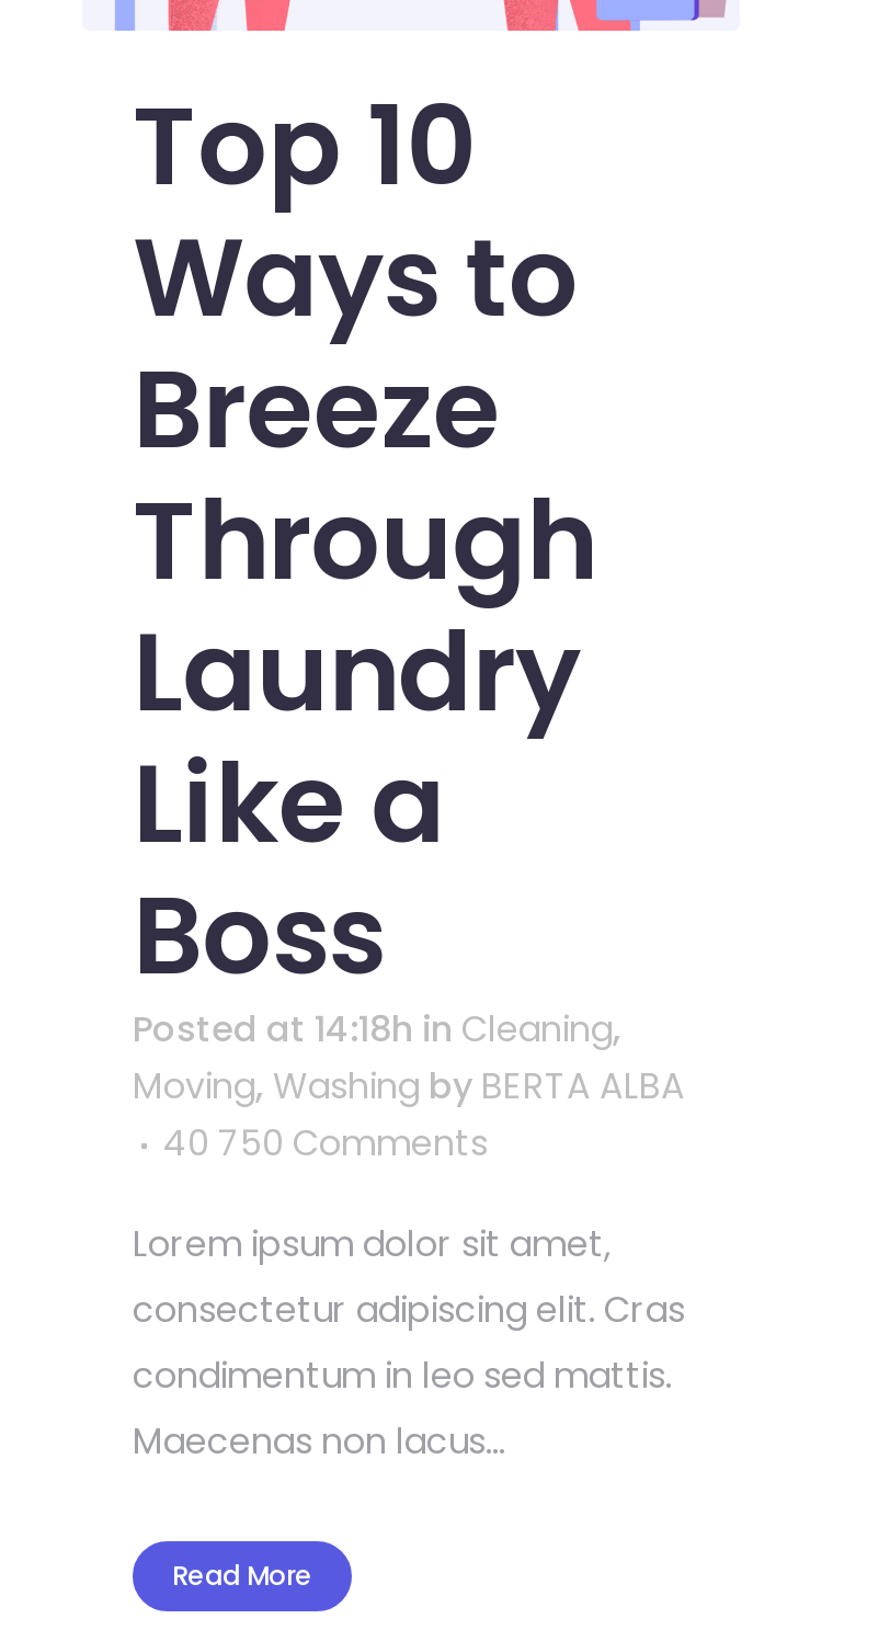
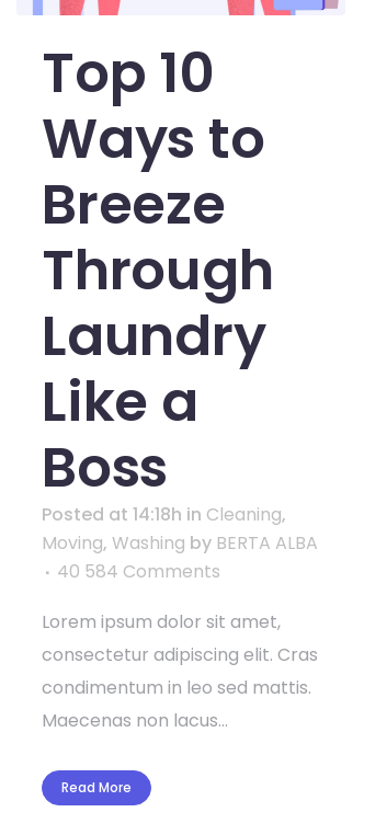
[163,1118,488,1169] 40 750 Comments -> [57,559,220,584] 40 584 Comments

